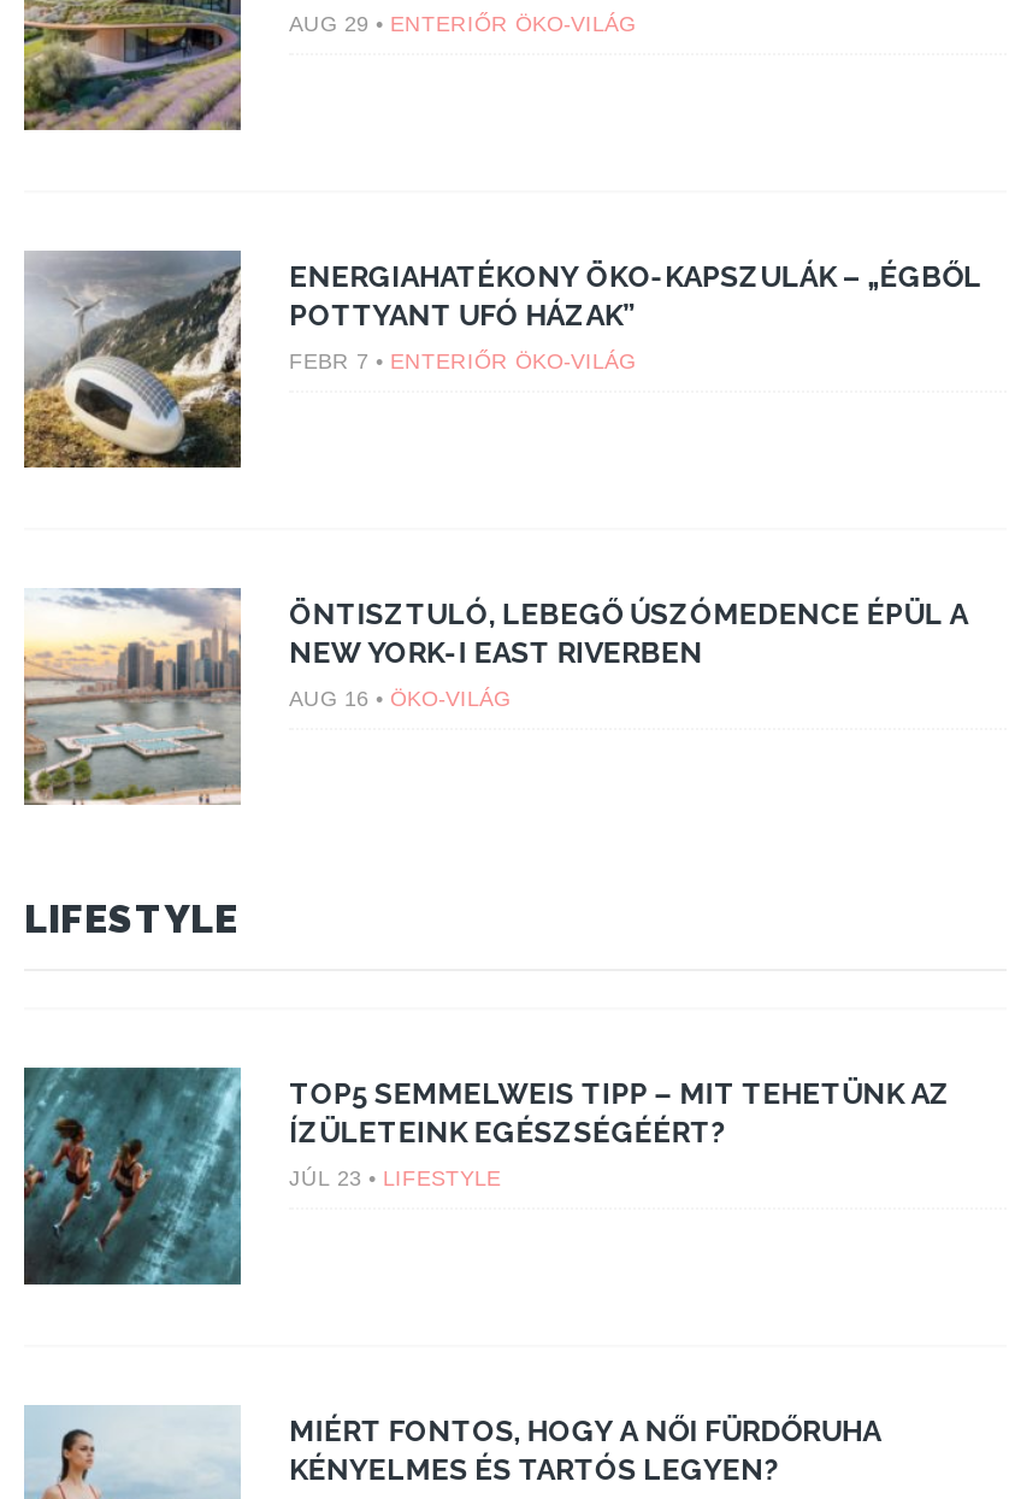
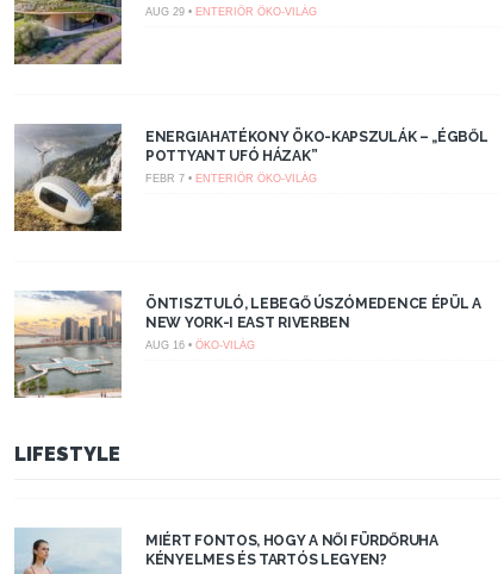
[22,1065,950,1287] [image] | TOP5 SEMMELWEIS TIPP – MIT TEHETÜNK AZ | ÍZÜLETEINK EGÉSZSÉGÉÉRT? | JÚL 23 • LIFESTYLE -> none

